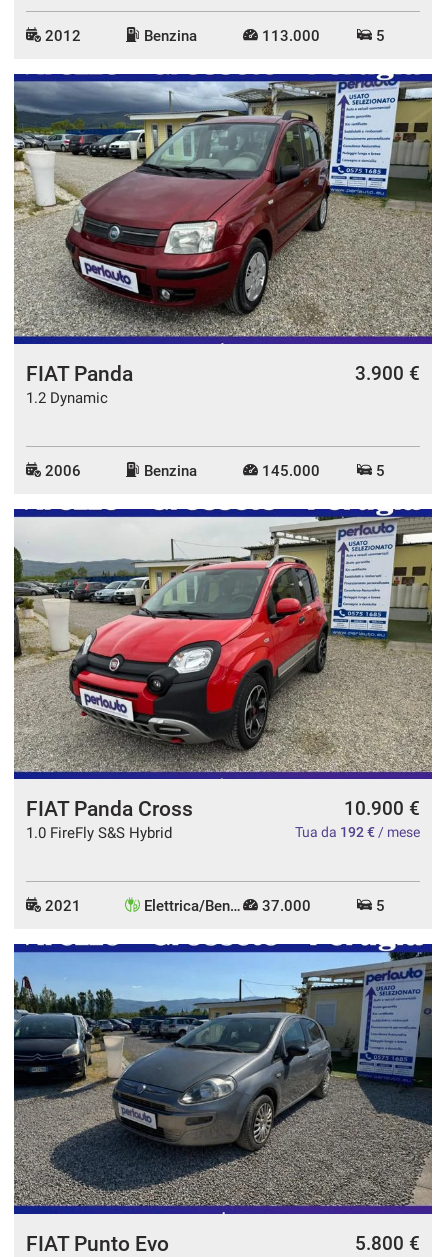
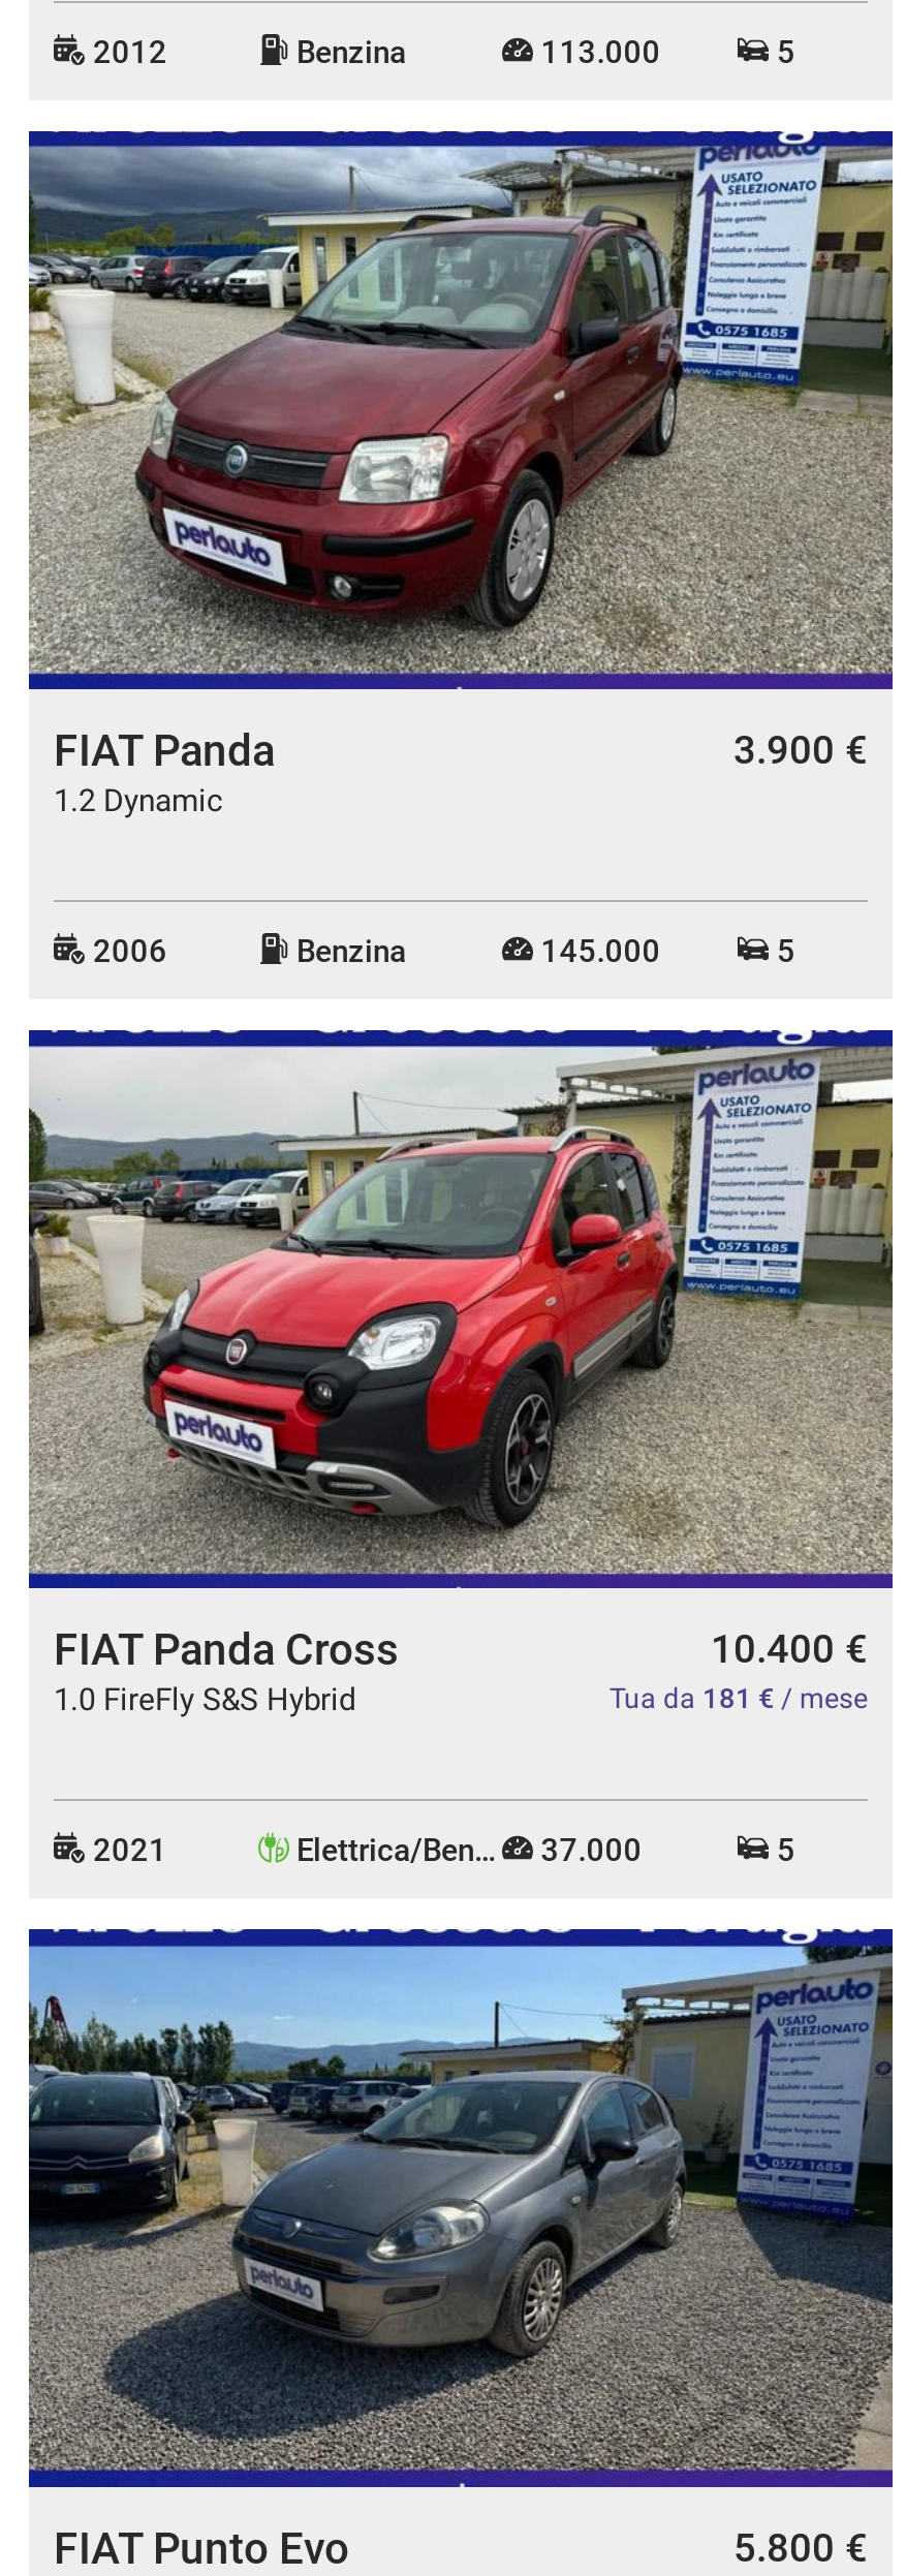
[344,797,420,819] 10.900 € -> [711,1626,868,1672] 10.400 €
[295,823,420,839] Tua da 192 €/ mese -> [610,1680,868,1713] Tua da 181 €/ mese

